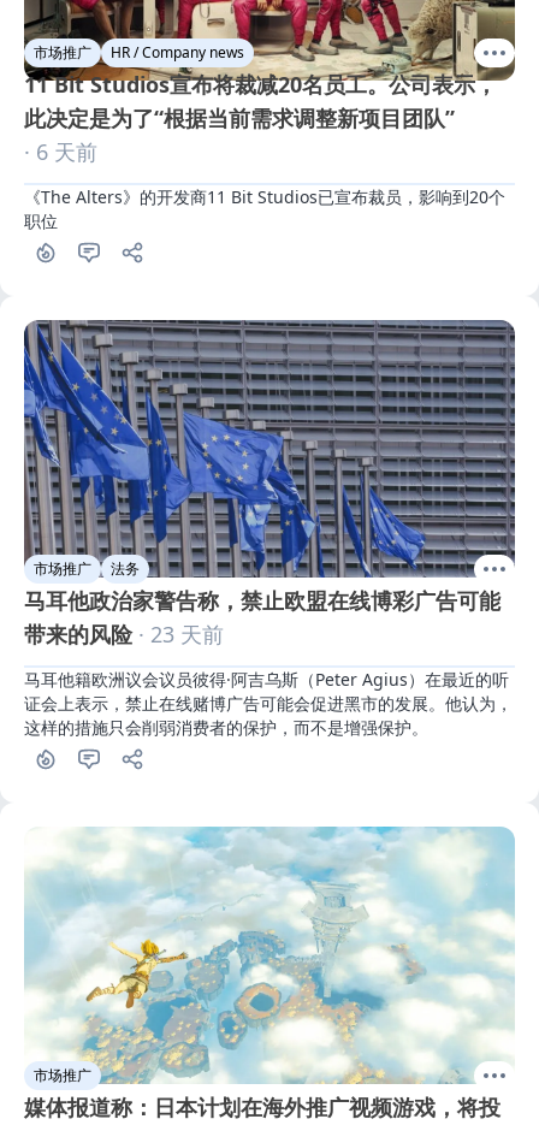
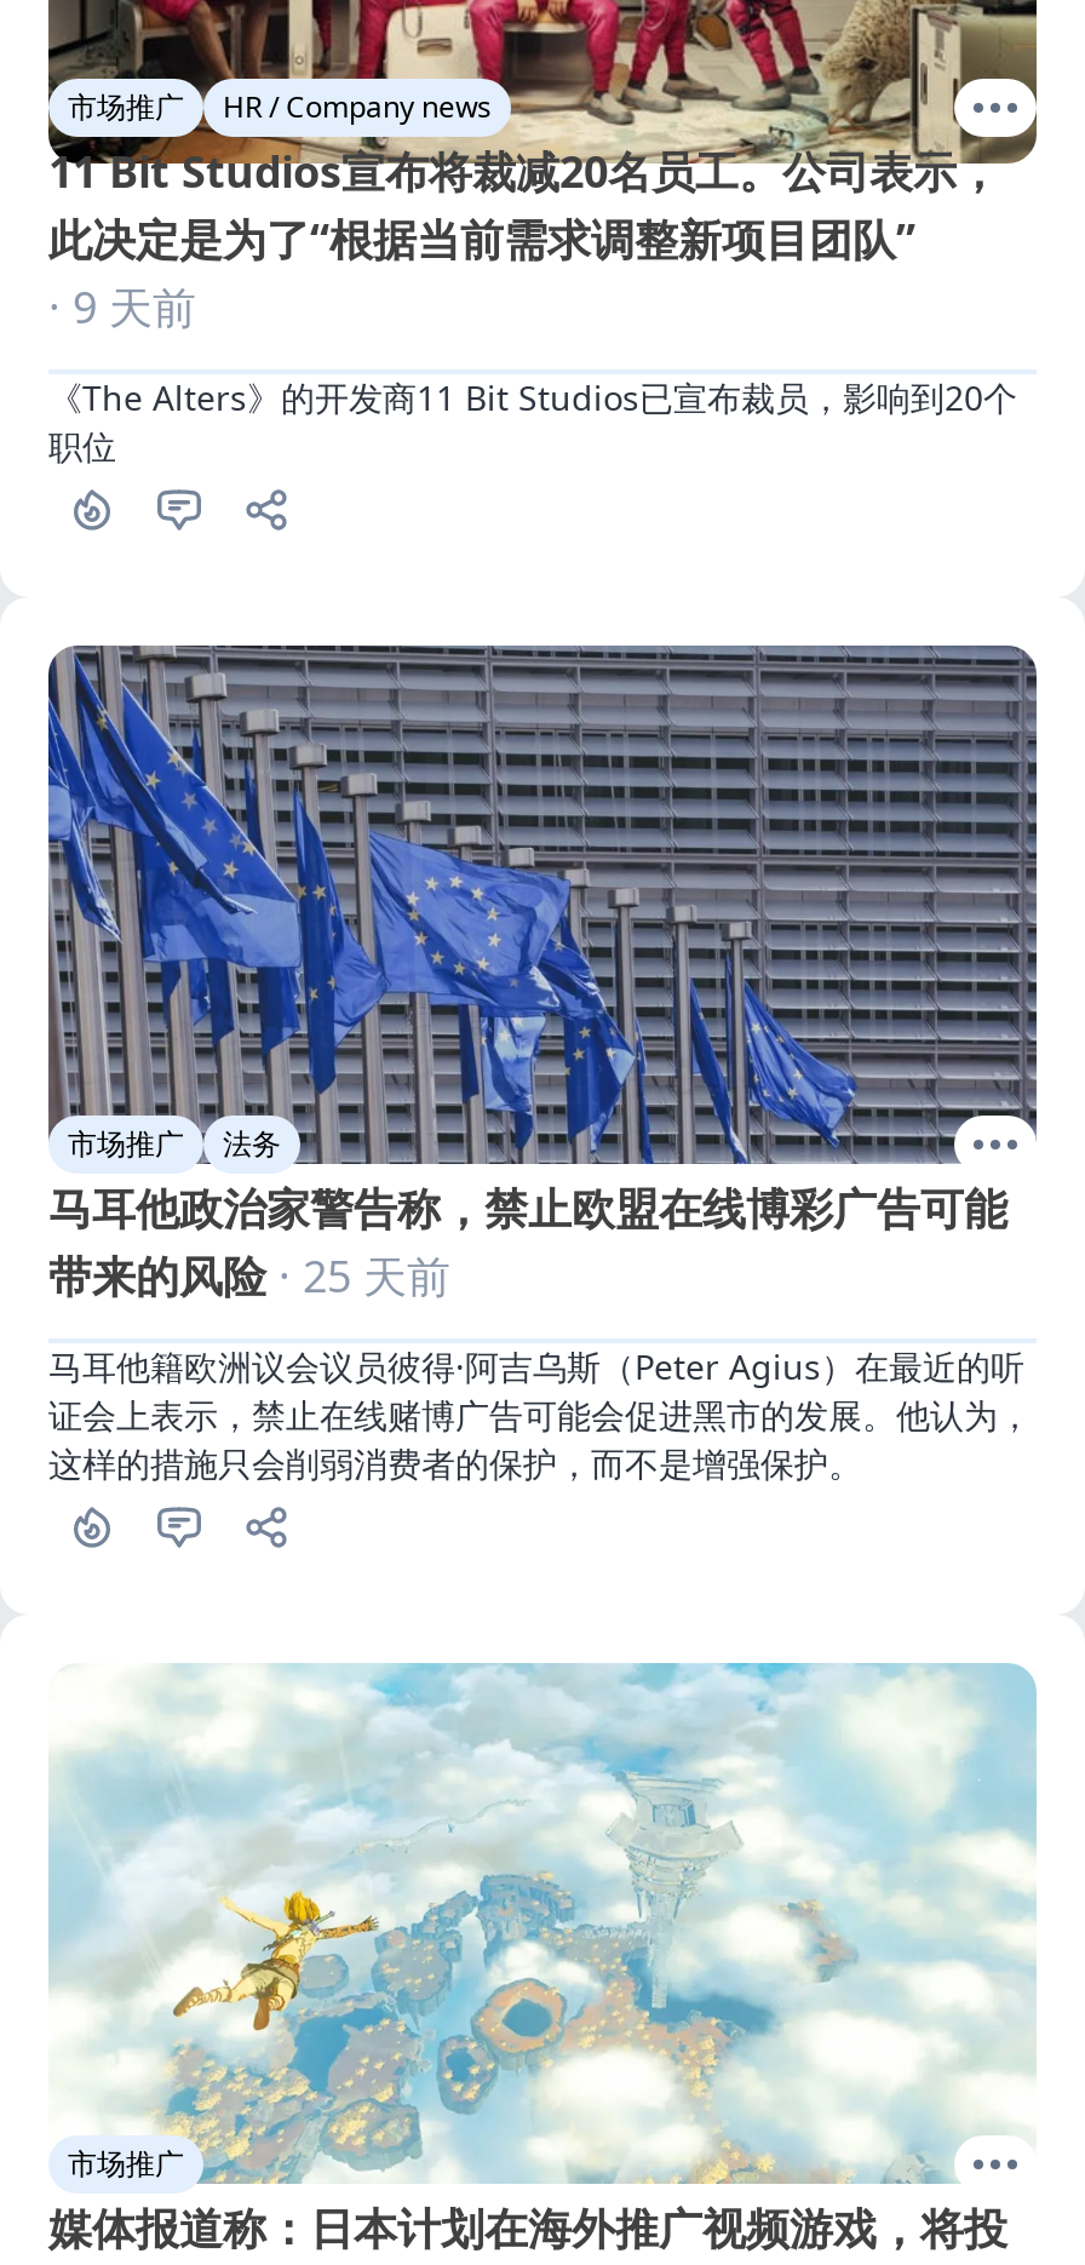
[24,137,97,166] · 6 天前 -> [48,276,196,335] · 9 天前
[24,620,224,648] 带来的风险· 23 天前 -> [48,1247,450,1305] 带来的风险· 25 天前

